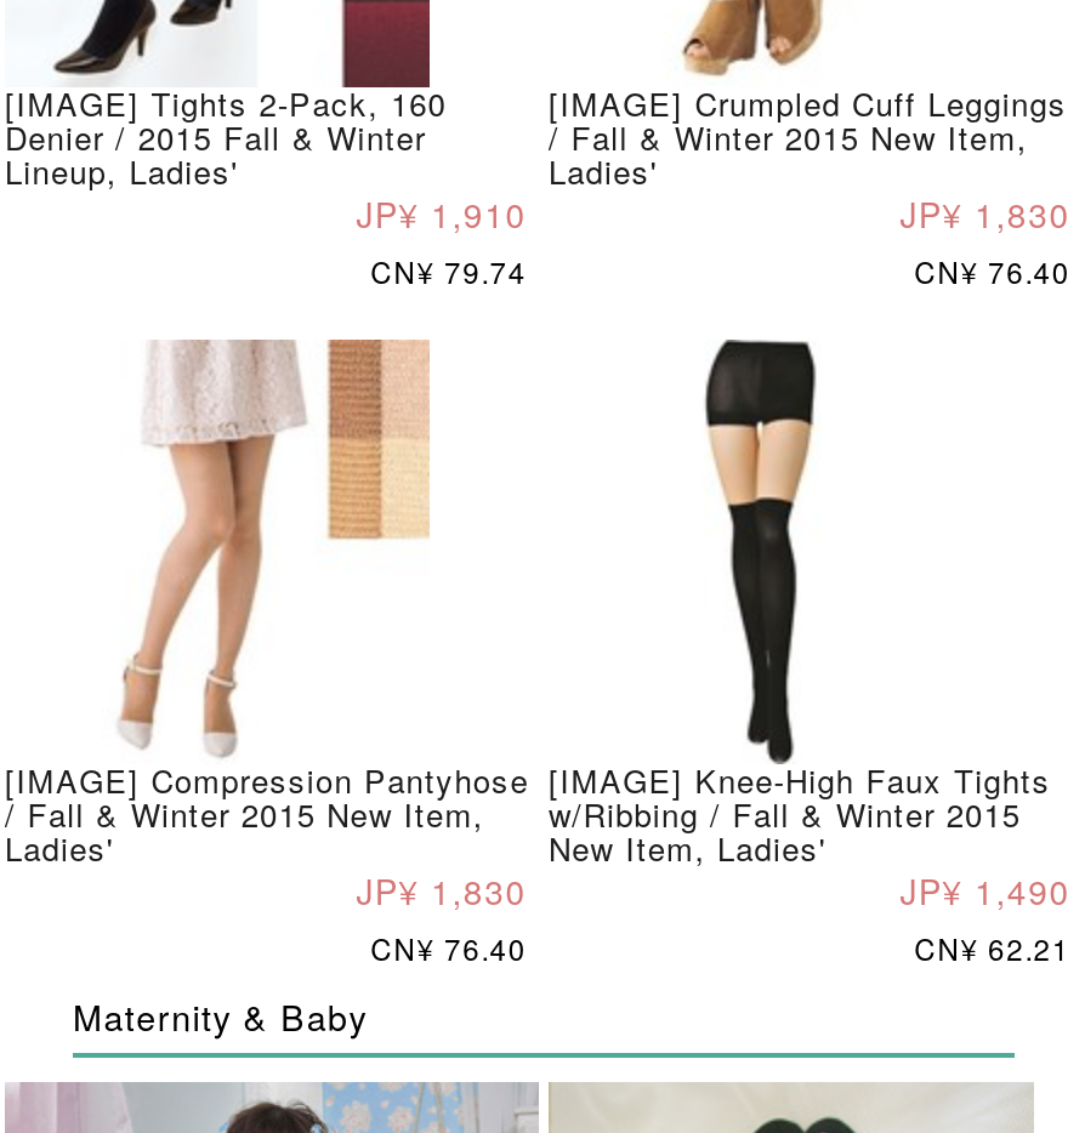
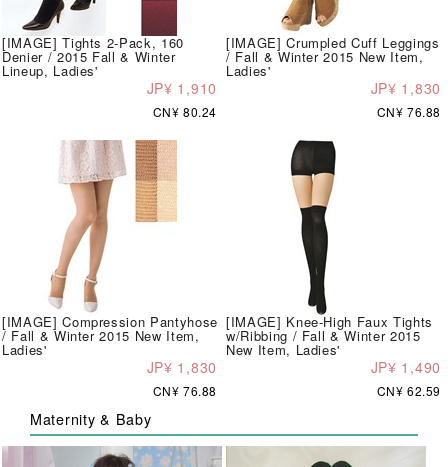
[370,250,527,292] CN¥ 79.74 -> [153,103,217,120] CN¥ 80.24
[914,250,1070,292] CN¥ 76.40 -> [377,103,441,120] CN¥ 76.88
[370,927,527,969] CN¥ 76.40 -> [153,382,217,399] CN¥ 76.88
[914,927,1070,969] CN¥ 62.21 -> [377,382,441,399] CN¥ 62.59

